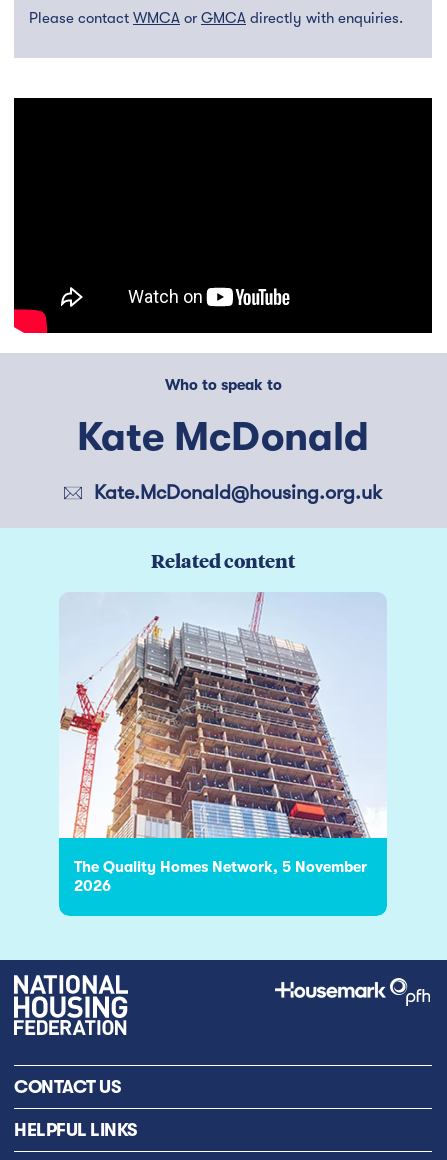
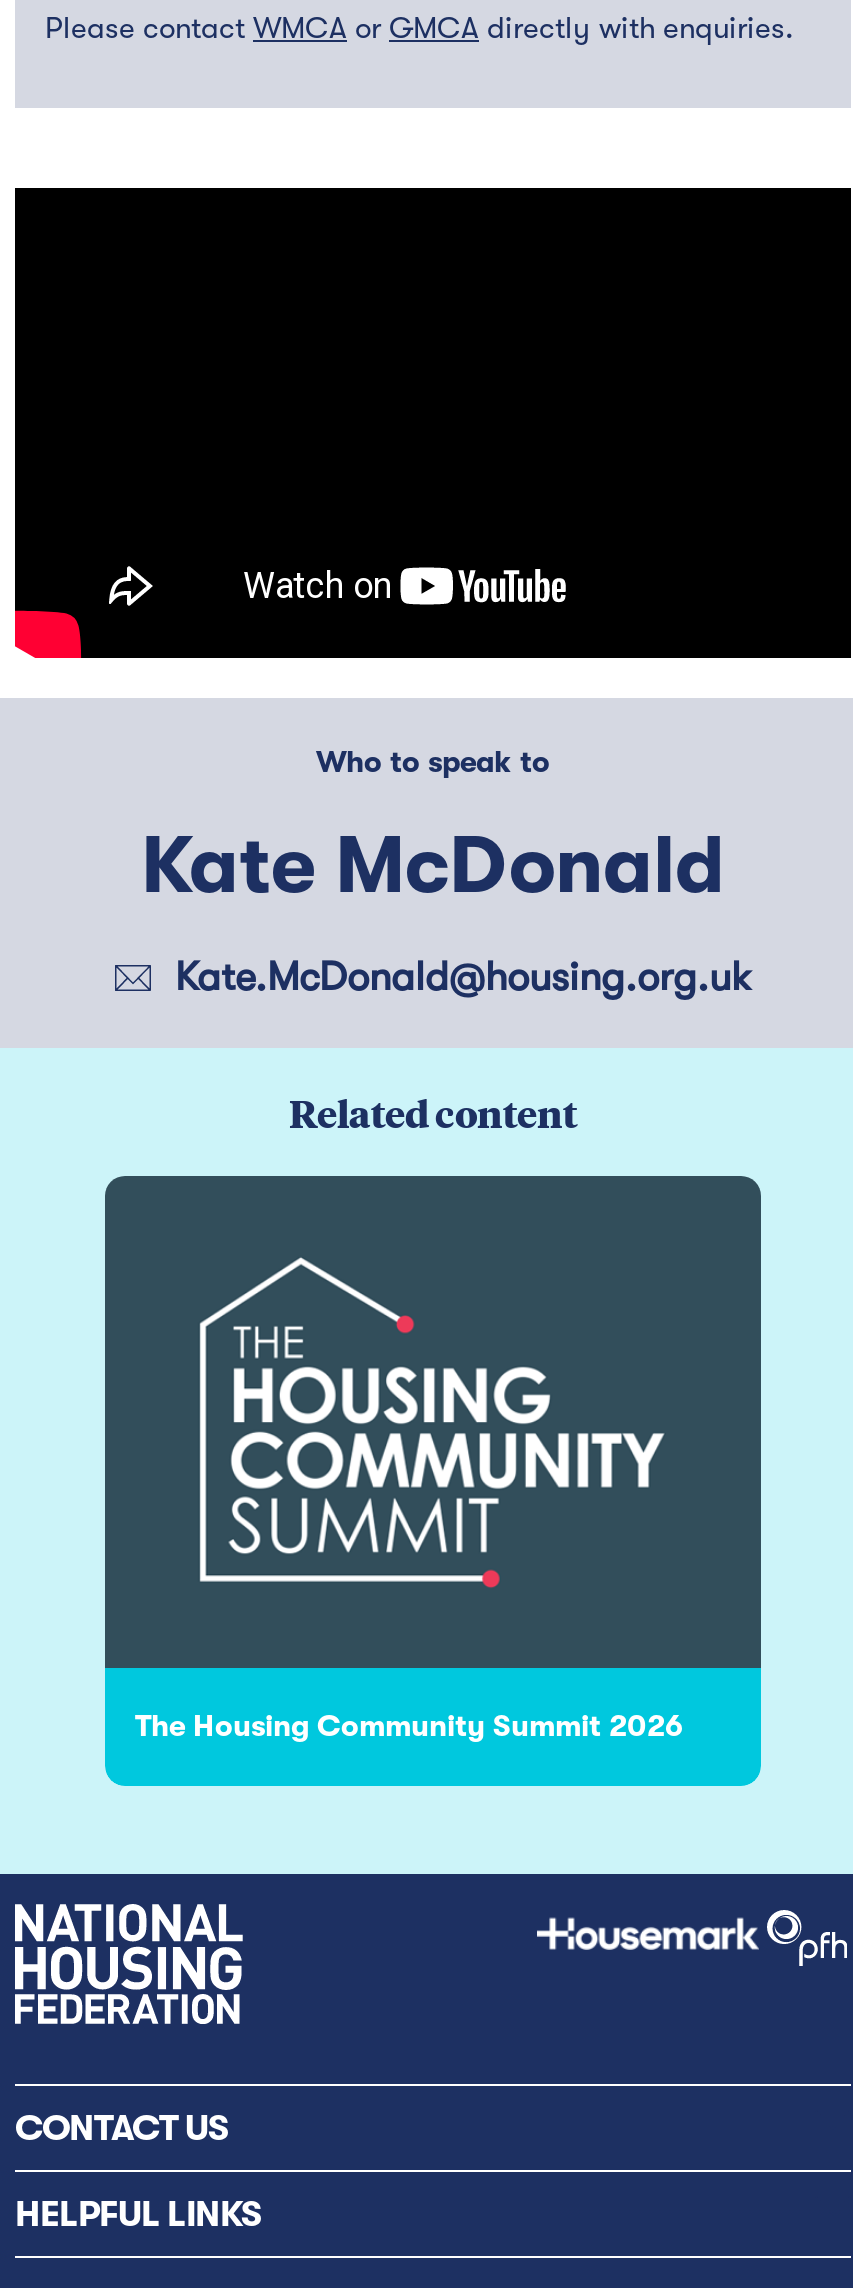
[59,592,387,895] [image] | The Quality Homes Network, 5 November | 2026 -> [103,1174,763,1745] [image] | The Housing Community Summit 2026

